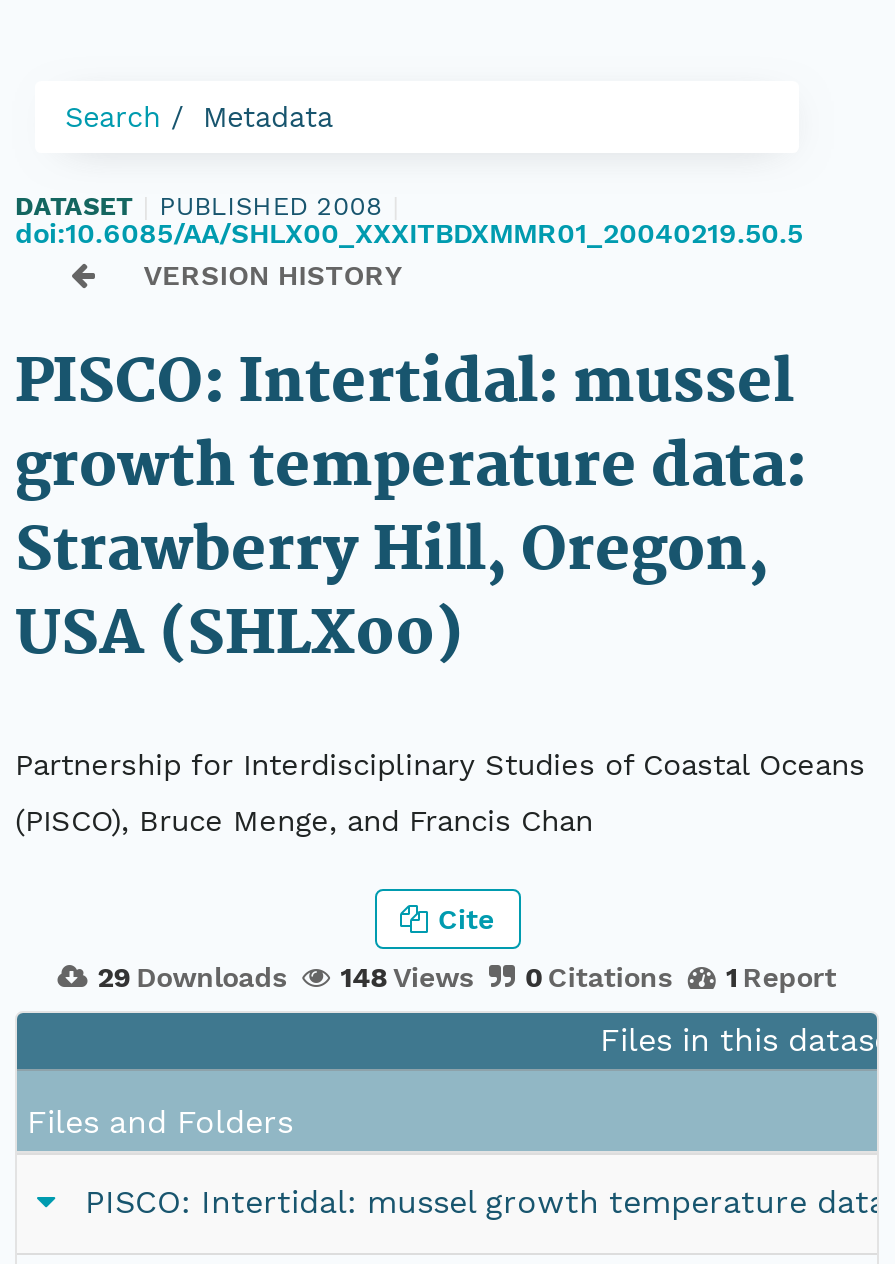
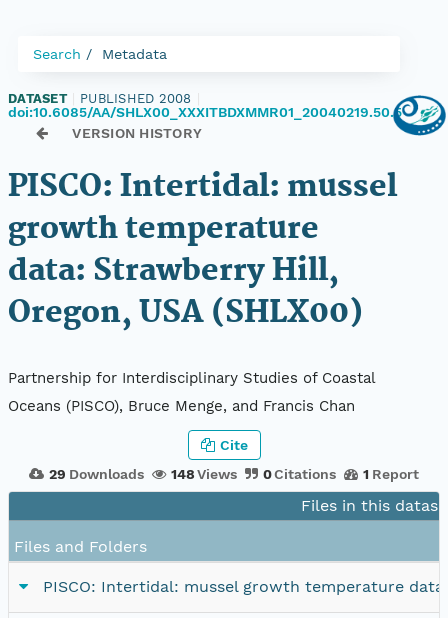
none -> [394,94,445,137] [image]

